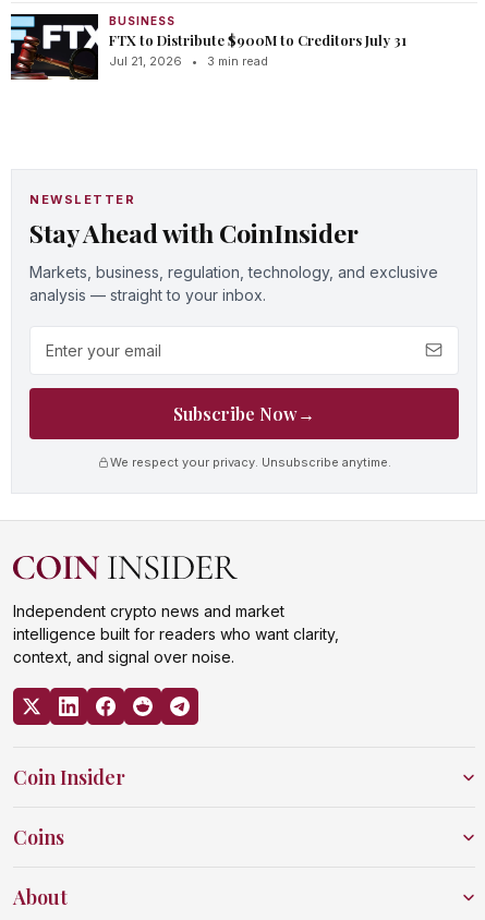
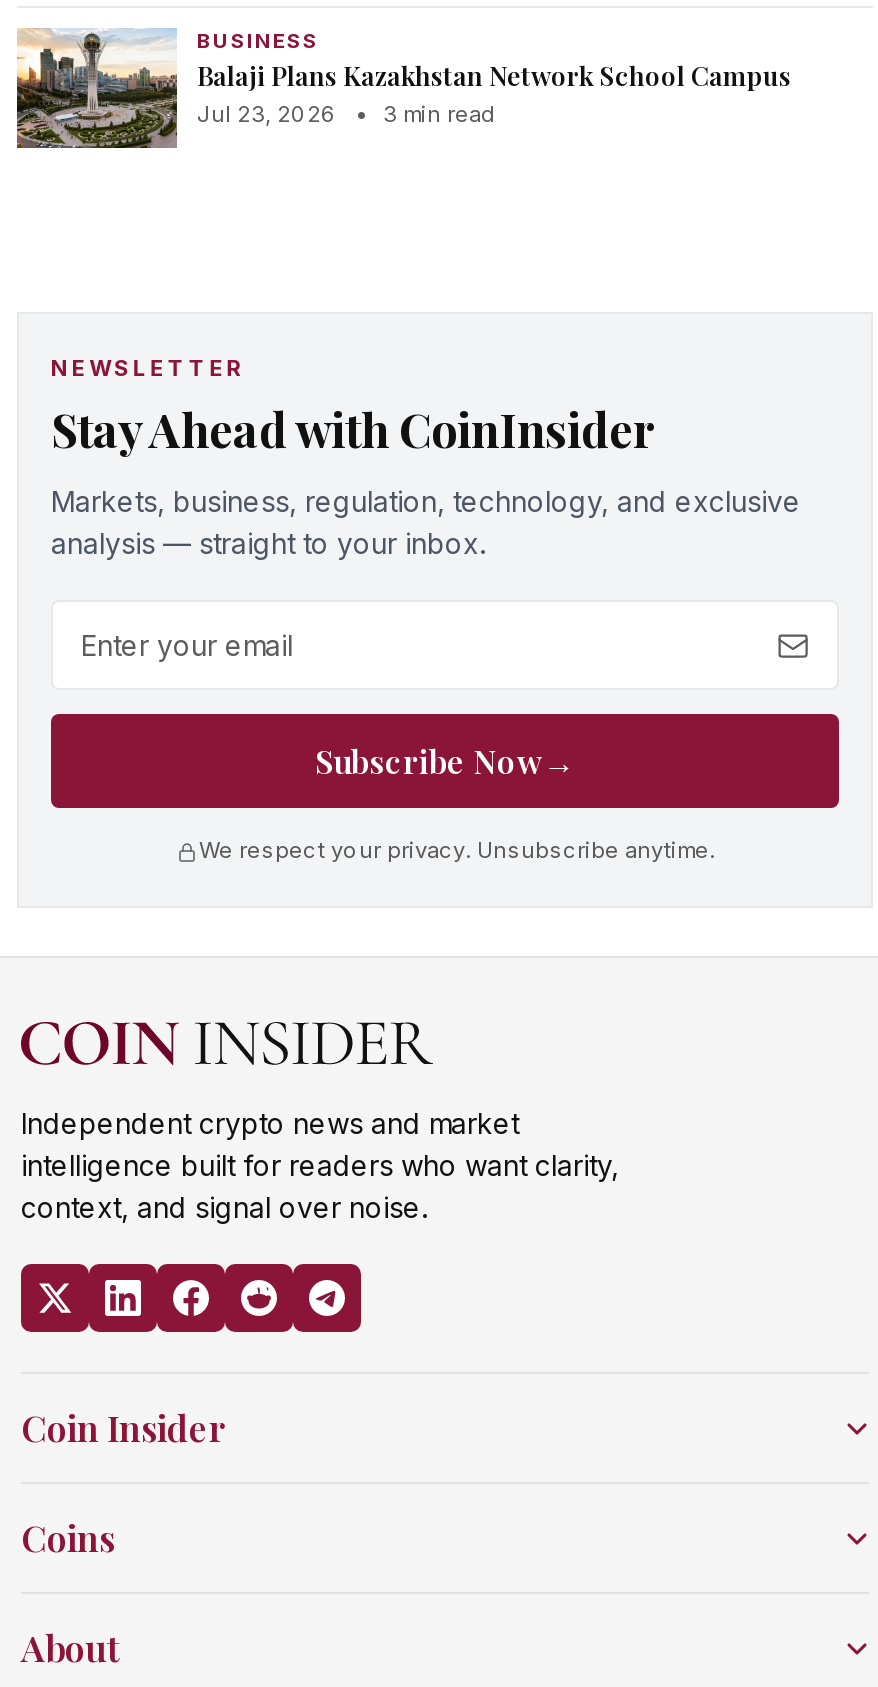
[10,13,407,81] [image] | FTX to Distribute $900M to Creditors July 31 | Jul 21, 2026 • 3 min read -> [15,29,791,151] [image] | Balaji Plans Kazakhstan Network School Campus | Jul 23, 2026 • 3 min read

